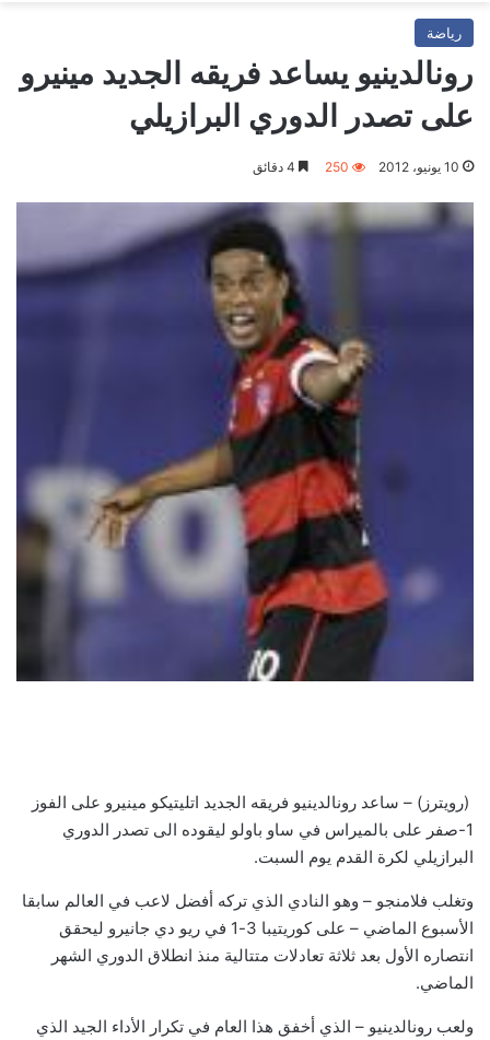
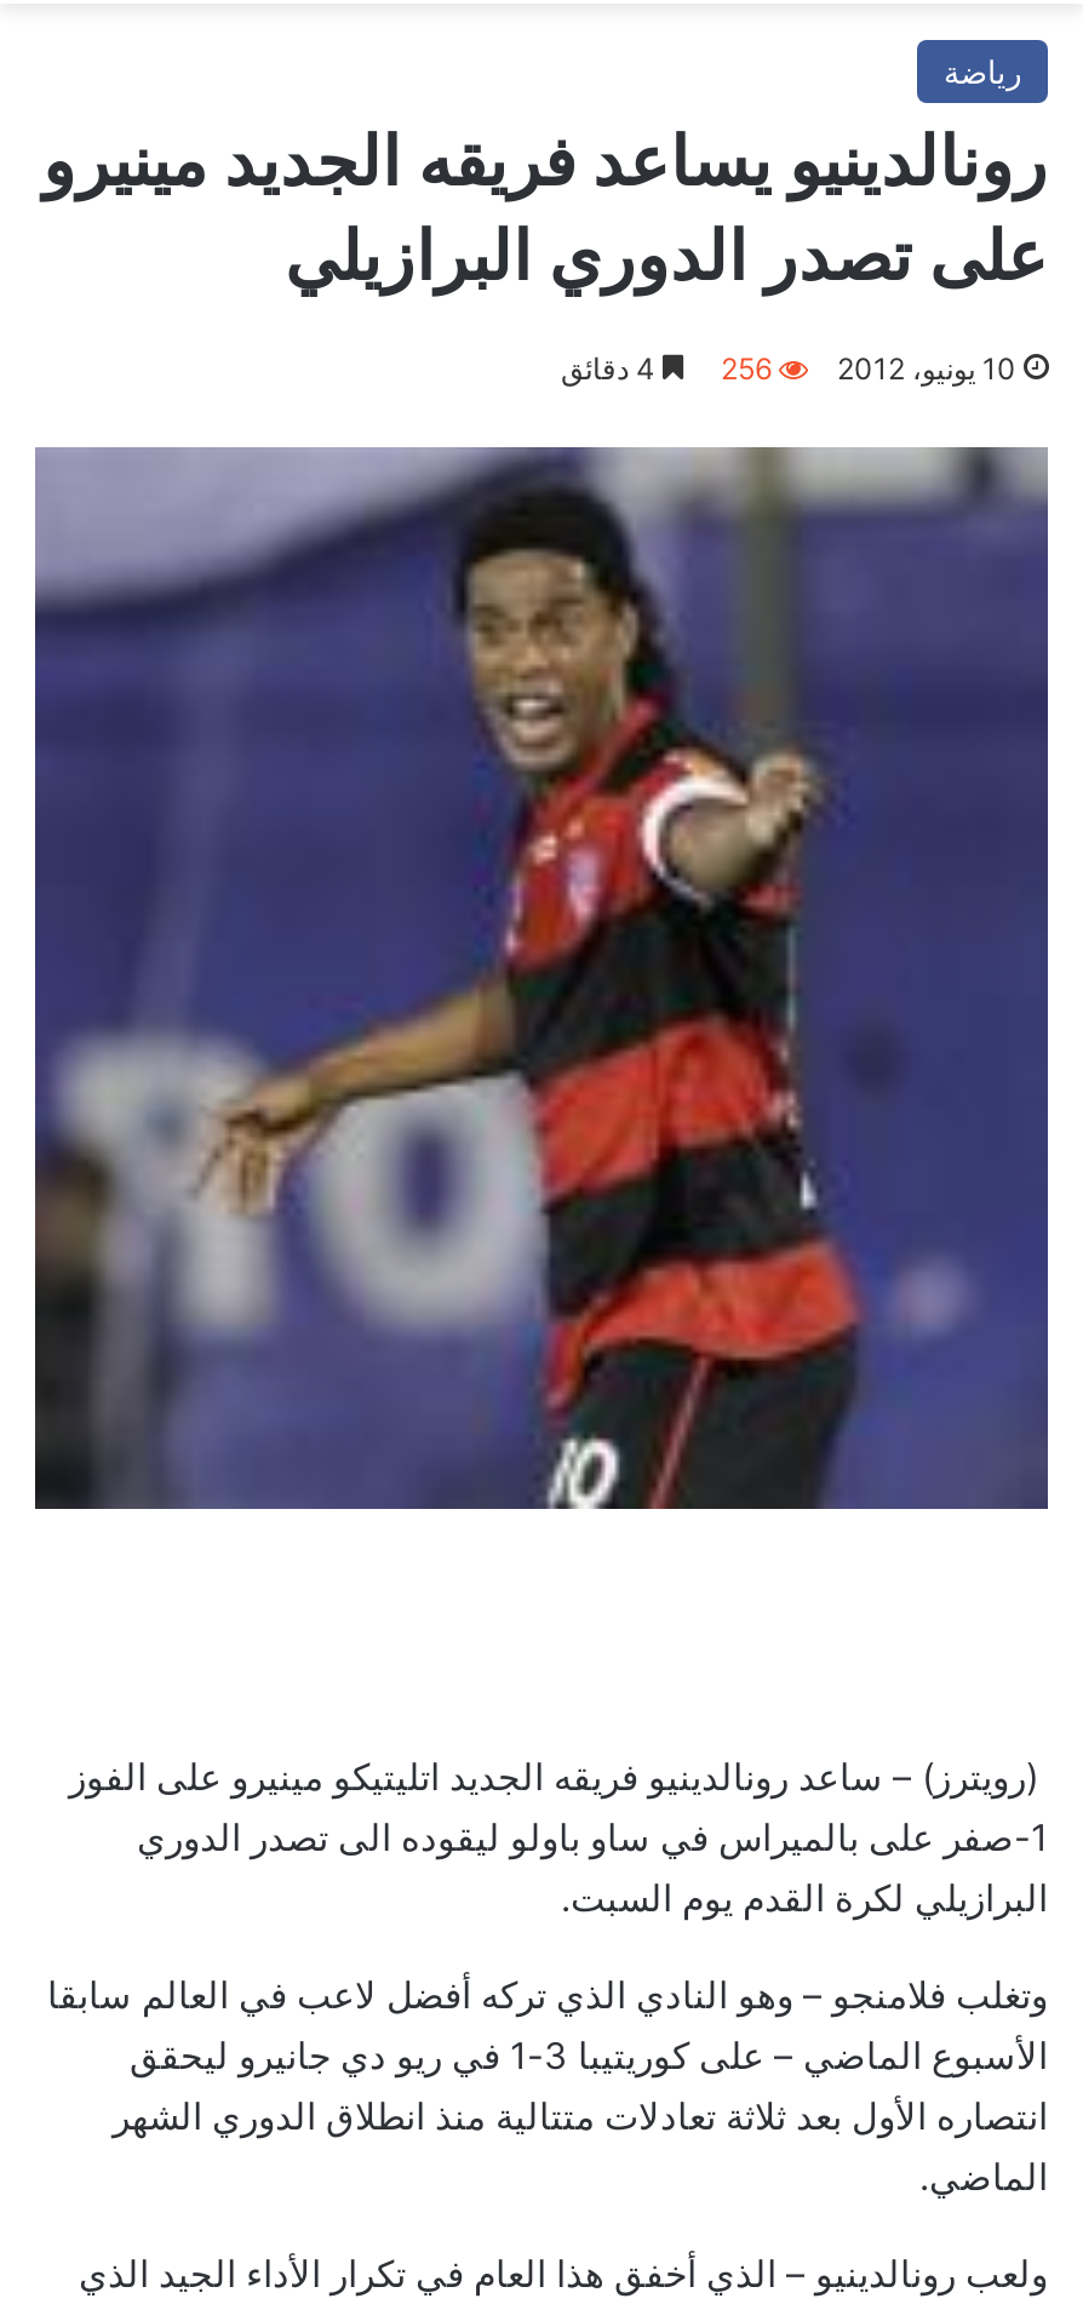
[325,158,349,175] 250 -> [721,350,772,386] 256

